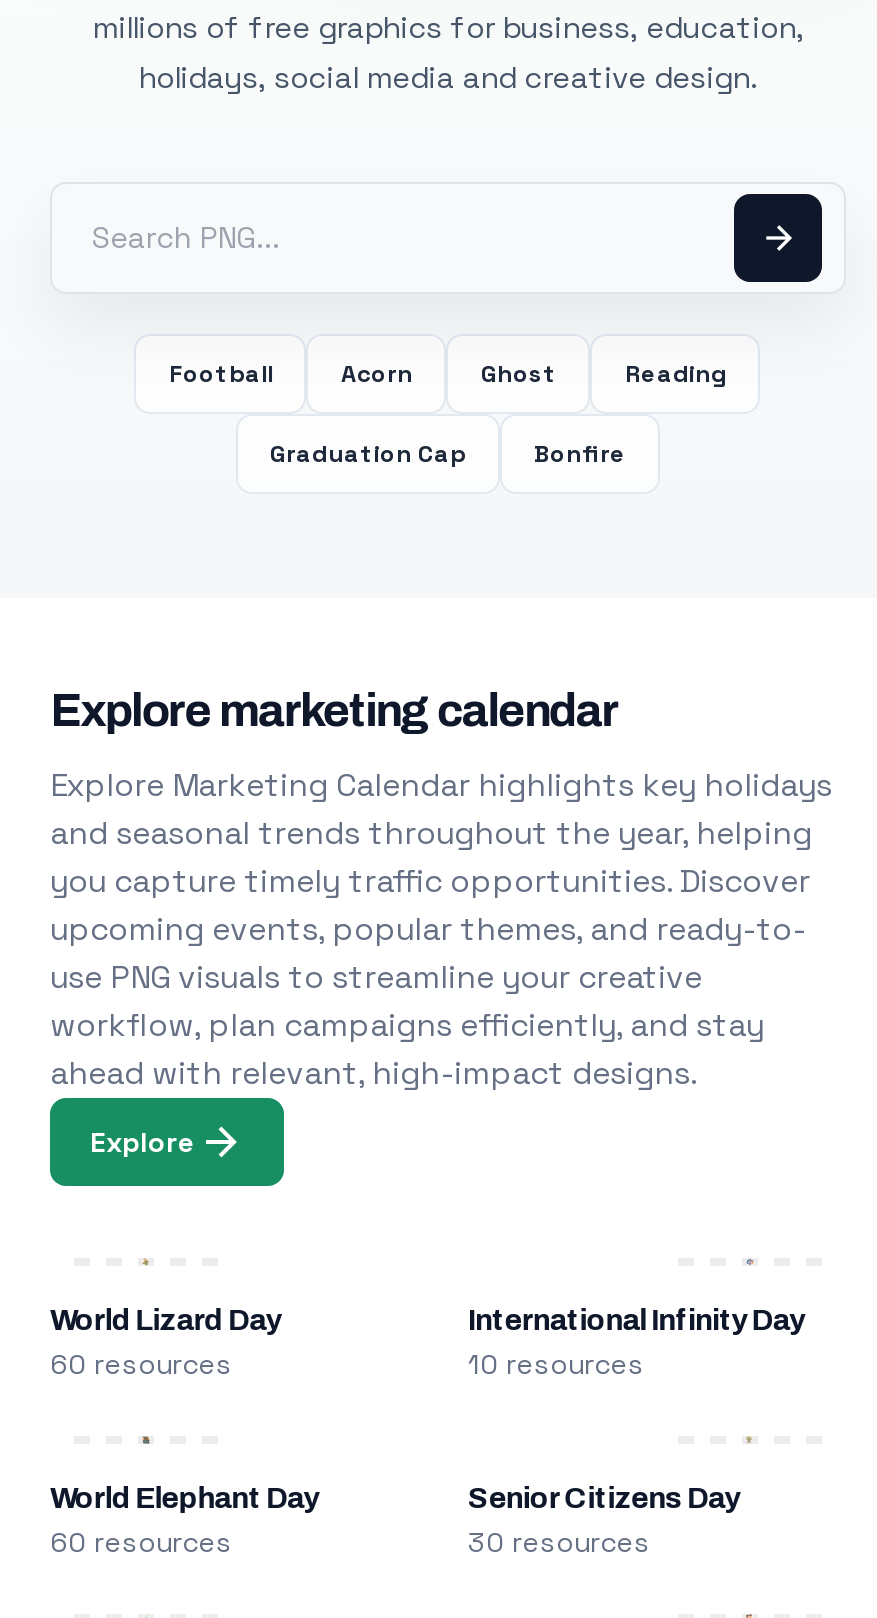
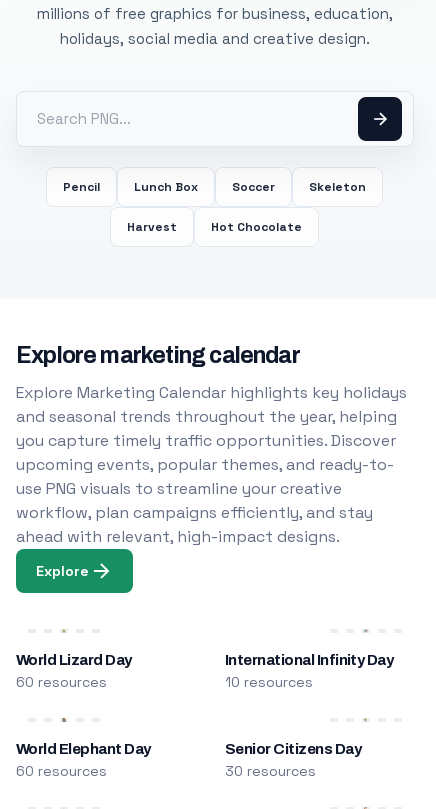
[169,358,727,390] Football | Acorn | Ghost | Reading -> [63,179,366,195] Pencil | Lunch Box | Soccer | Skeleton
[270,438,626,470] Graduation Cap | Bonfire -> [127,219,302,235] Harvest | Hot Chocolate

